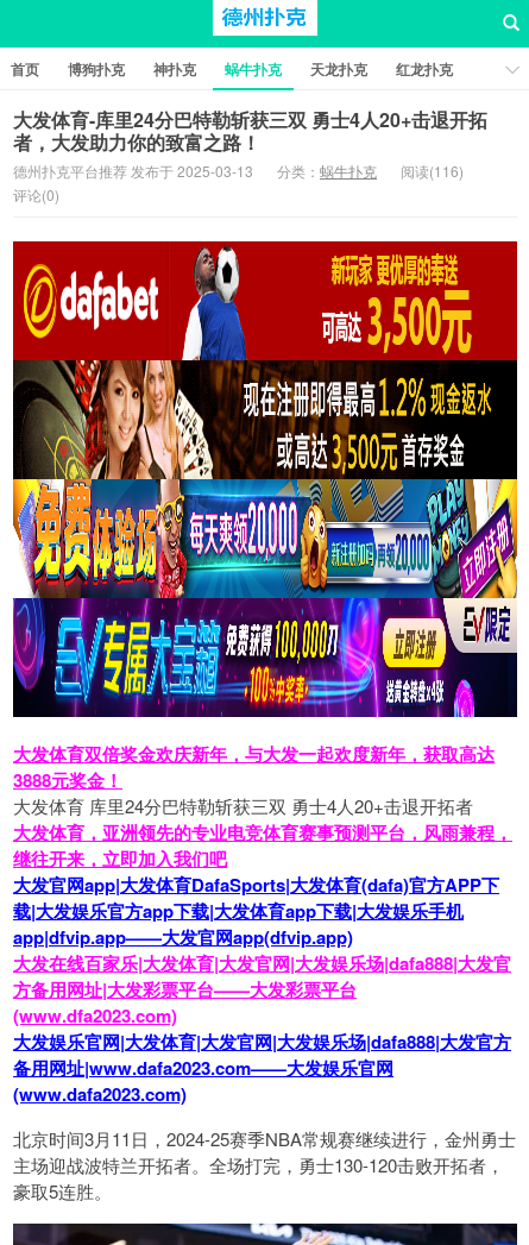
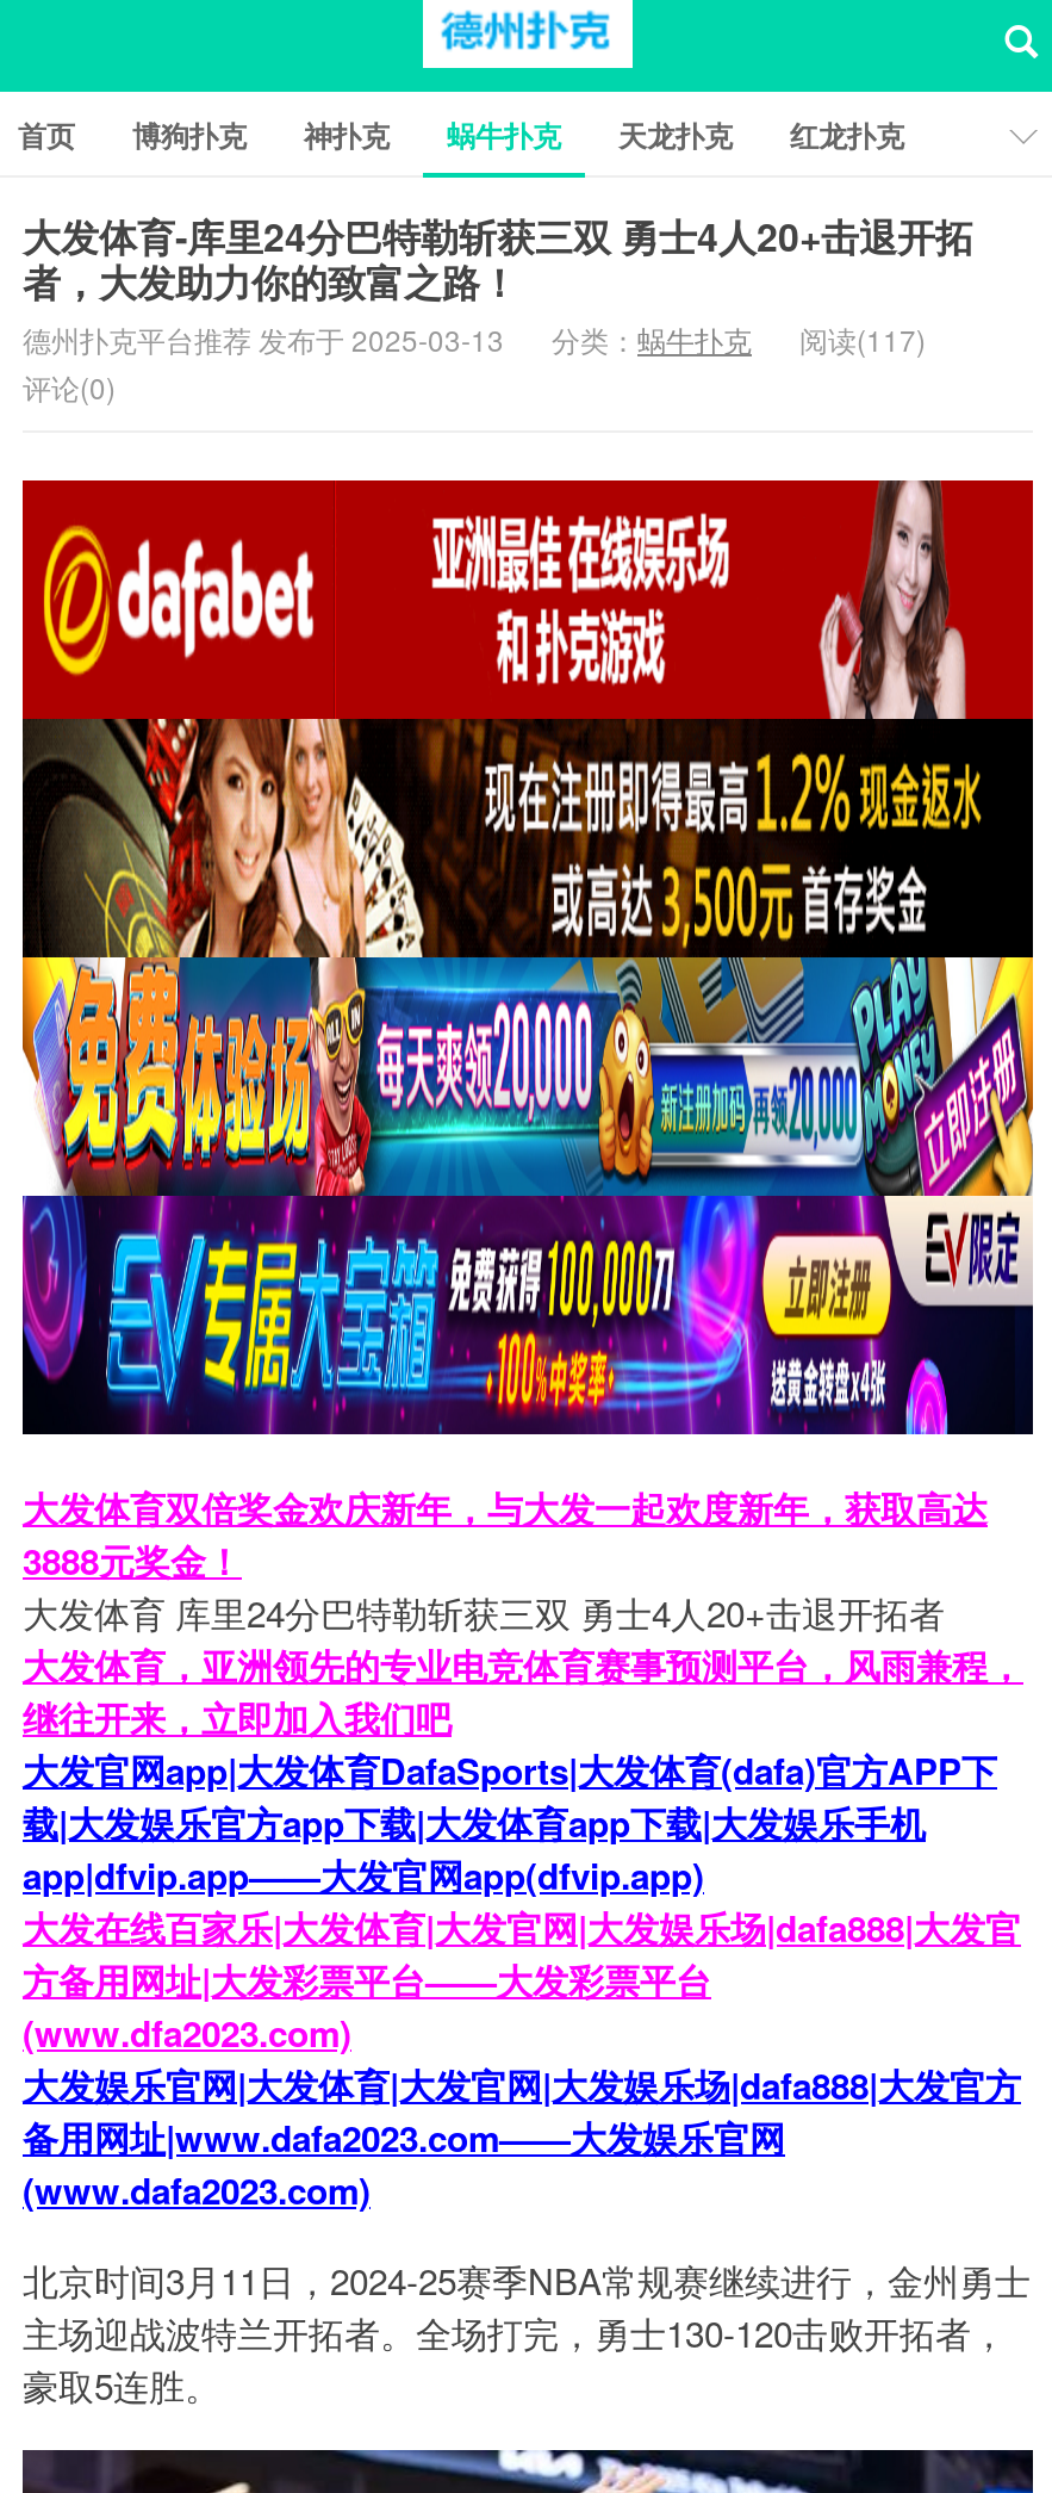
[13,161,464,181] 德州扑克平台推荐 发布于 2025-03-13 分类：蜗牛扑克 阅读(116) -> [23,318,926,359] 德州扑克平台推荐 发布于 2025-03-13 分类：蜗牛扑克 阅读(117)
[181,240,484,361] [image] -> [361,478,969,721] [image]

